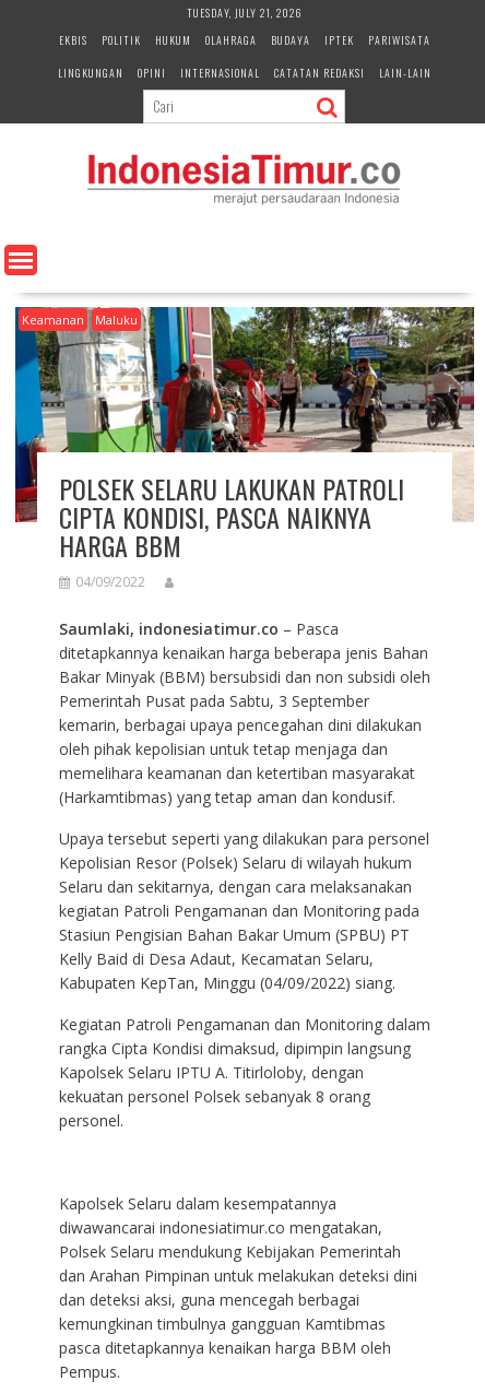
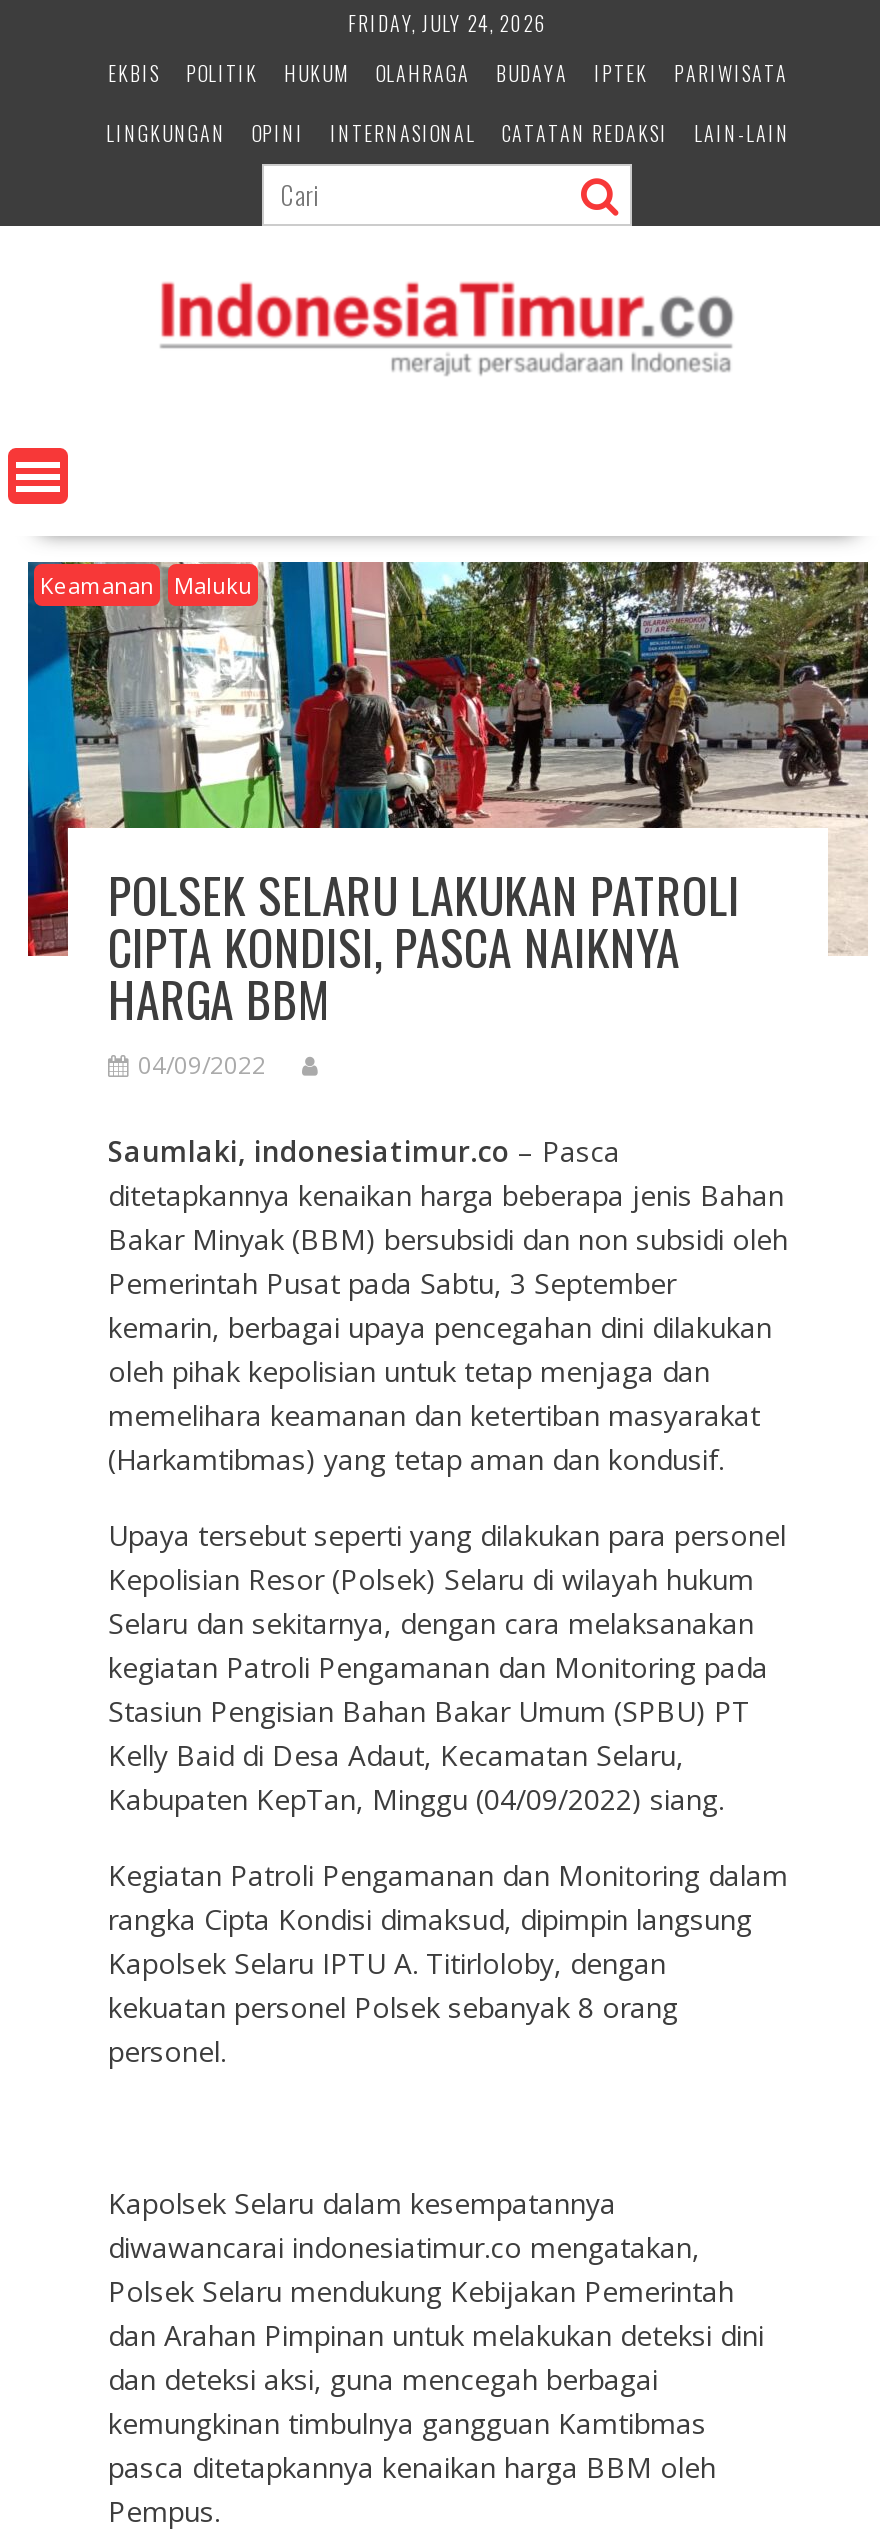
[187,4,303,21] TUESDAY, JULY 21, 2026 -> [348,8,548,38] FRIDAY, JULY 24, 2026

